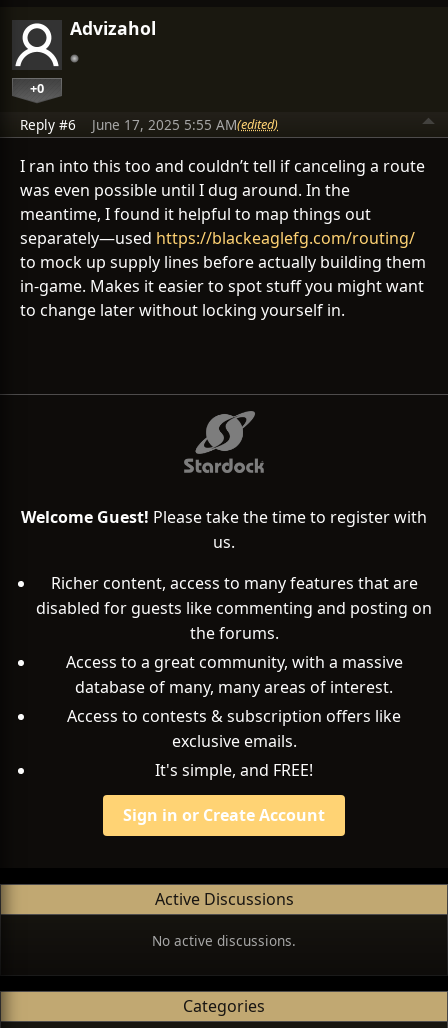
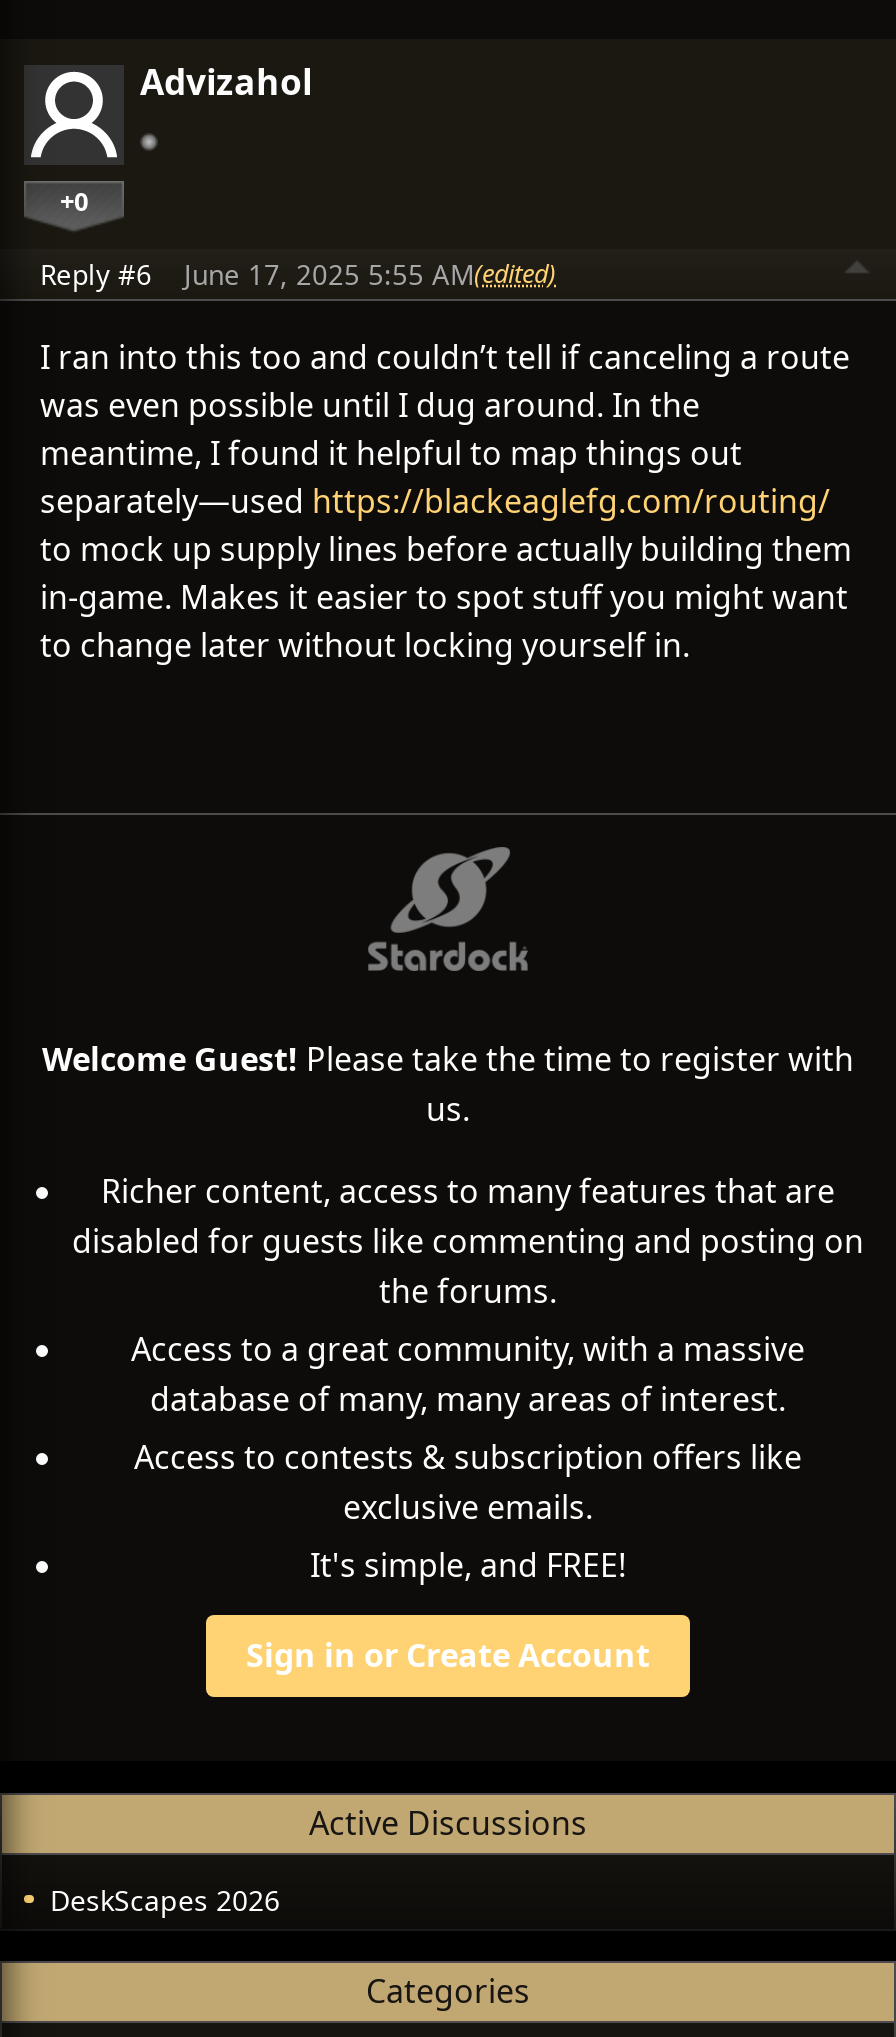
[152,931,296,950] No active discussions. -> [50,1880,280,1918] DeskScapes 2026

